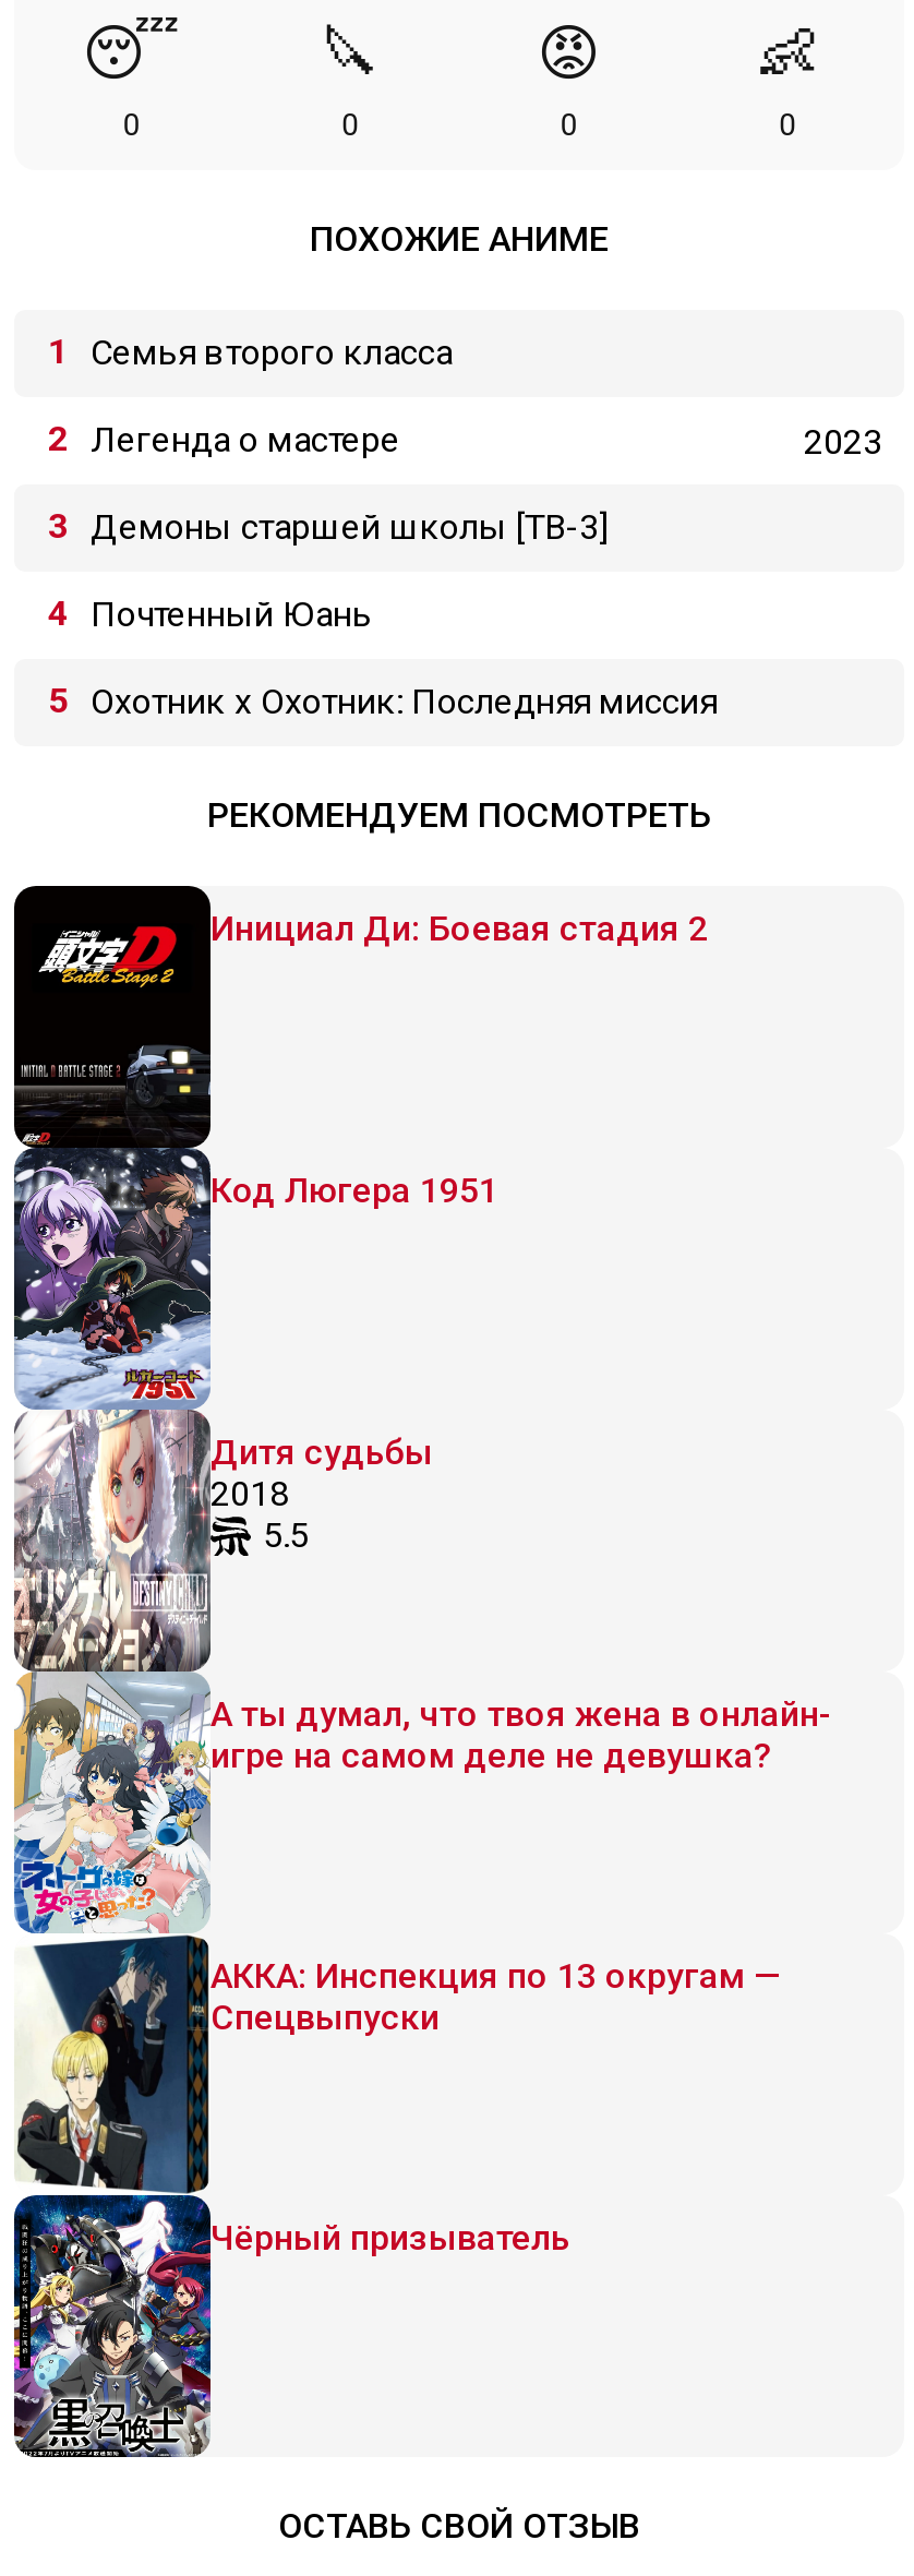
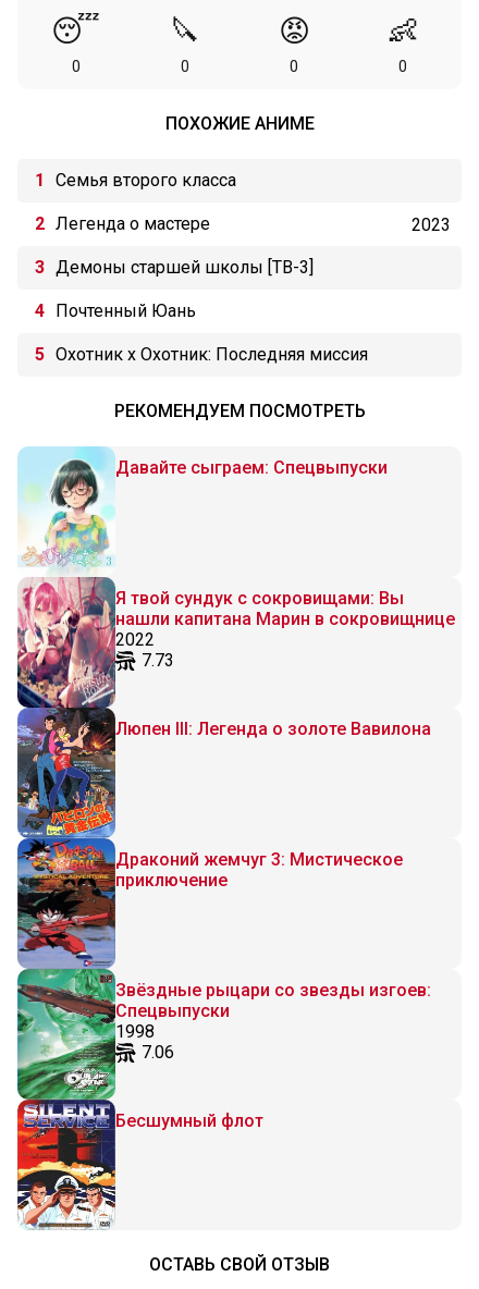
[12,884,708,2459] [image] | Инициал Ди: Боевая стадия 2 -> [16,446,388,1230] [image] | Давайте сыграем: Спецвыпуски
[211,1170,498,1211] Код Люгера 1951 -> [115,588,455,671] Я твой сундук с сокровищами: Вы | нашли капитана Марин в сокровищнице | 2022 | 7.73
[211,1431,433,1556] Дитя судьбы | 2018 | 5.5 -> [115,719,431,739] Люпен III: Легенда о золоте Вавилона
[211,1693,832,1776] А ты думал, что твоя жена в онлайн- | игре на самом деле не девушка? -> [115,849,403,891] Драконий жемчуг 3: Мистическое | приключение
[211,1955,782,1997] АККА: Инспекция по 13 округам — -> [115,980,431,1000] Звёздные рыцари со звезды изгоев:
[211,2217,570,2259] Чёрный призыватель -> [115,1021,263,1131] 1998 | 7.06 | Бесшумный флот

